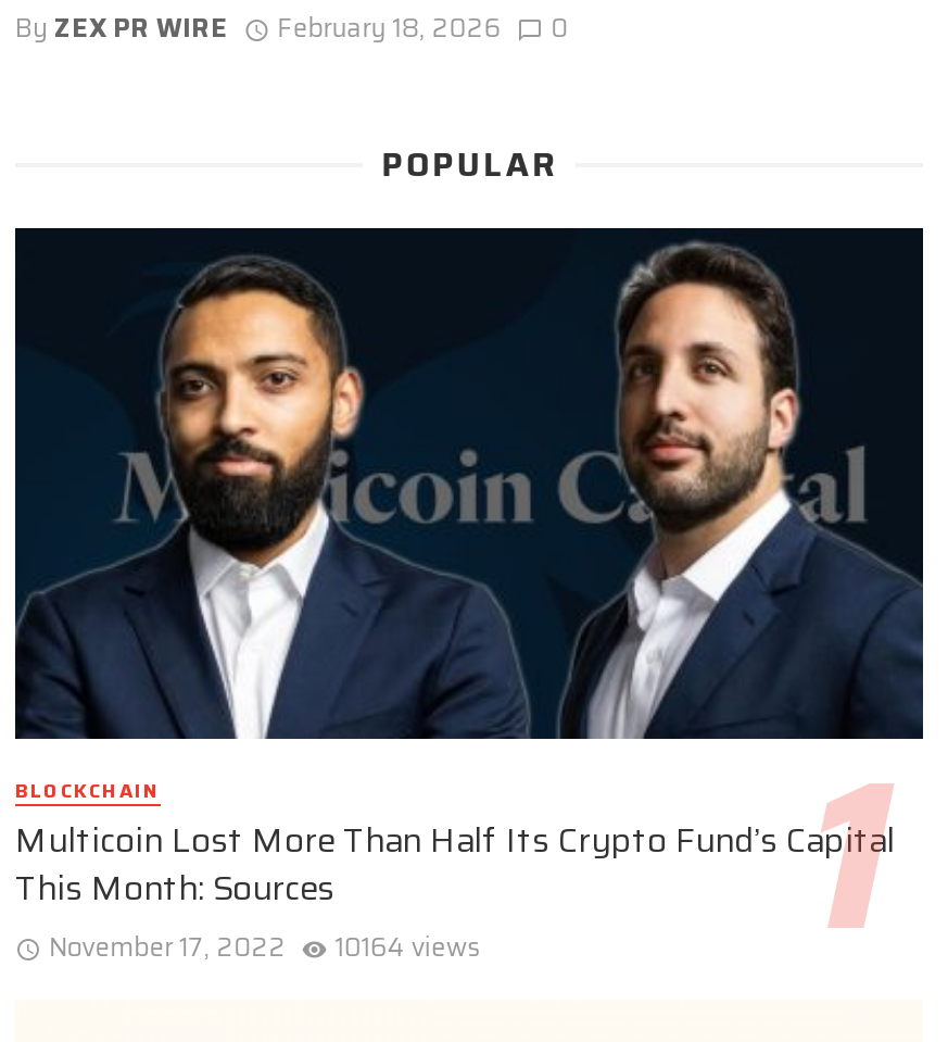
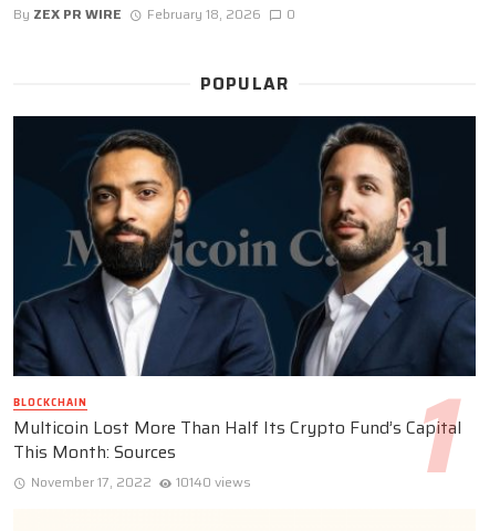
[49,925,483,966] November 17, 2022 10164 views -> [31,471,252,492] November 17, 2022 10140 views

